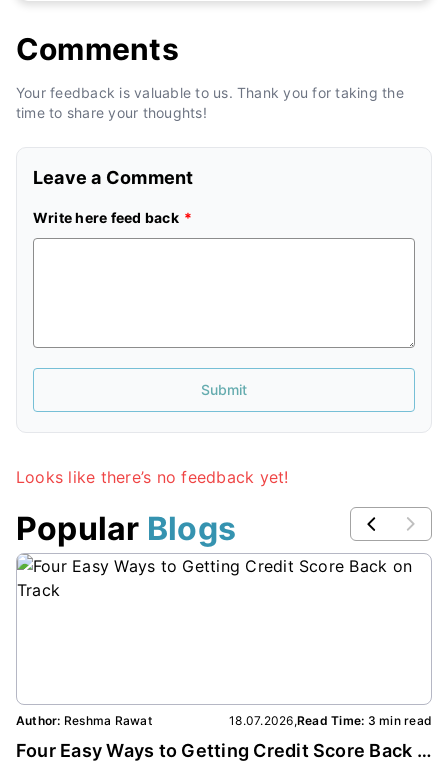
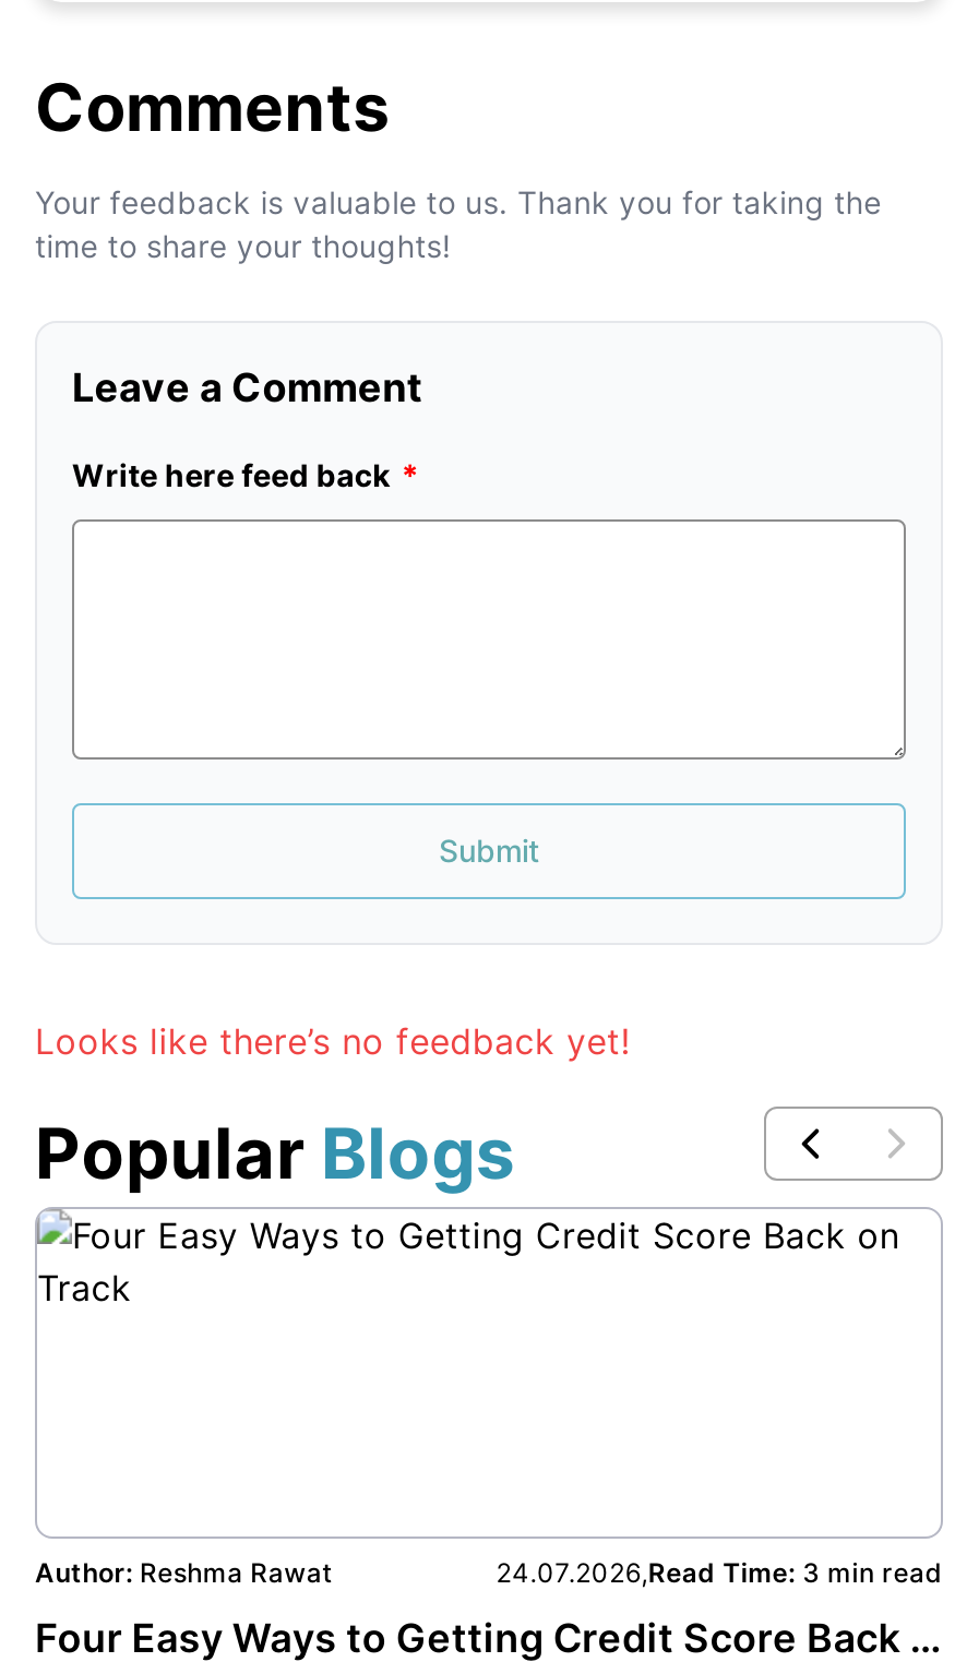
[229,713,432,728] 18.07.2026,Read Time: 3 min read -> [496,1556,943,1589] 24.07.2026,Read Time: 3 min read

